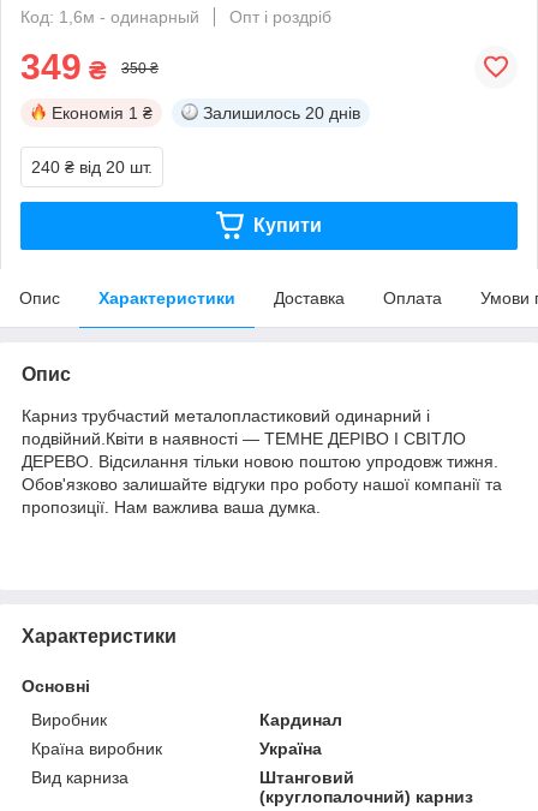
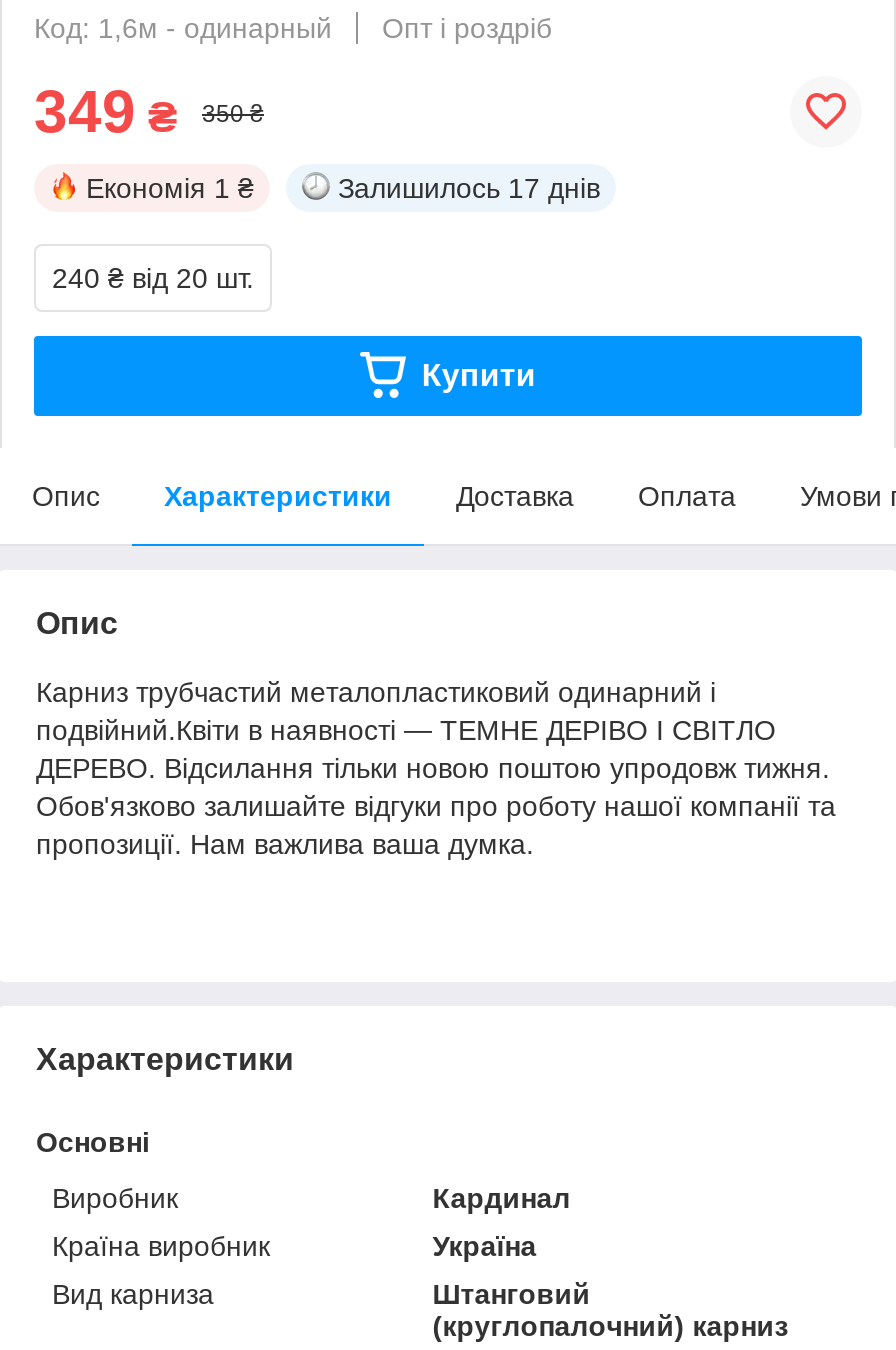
[203,103,360,122] Залишилось 20 днів -> [338,172,600,204] Залишилось 17 днів

